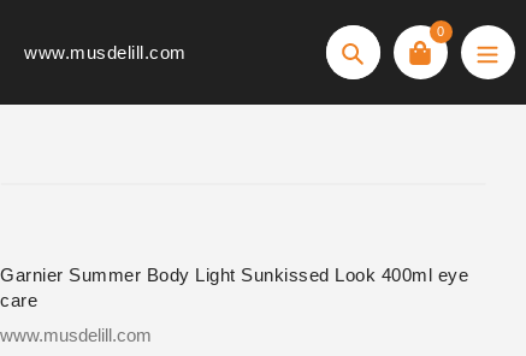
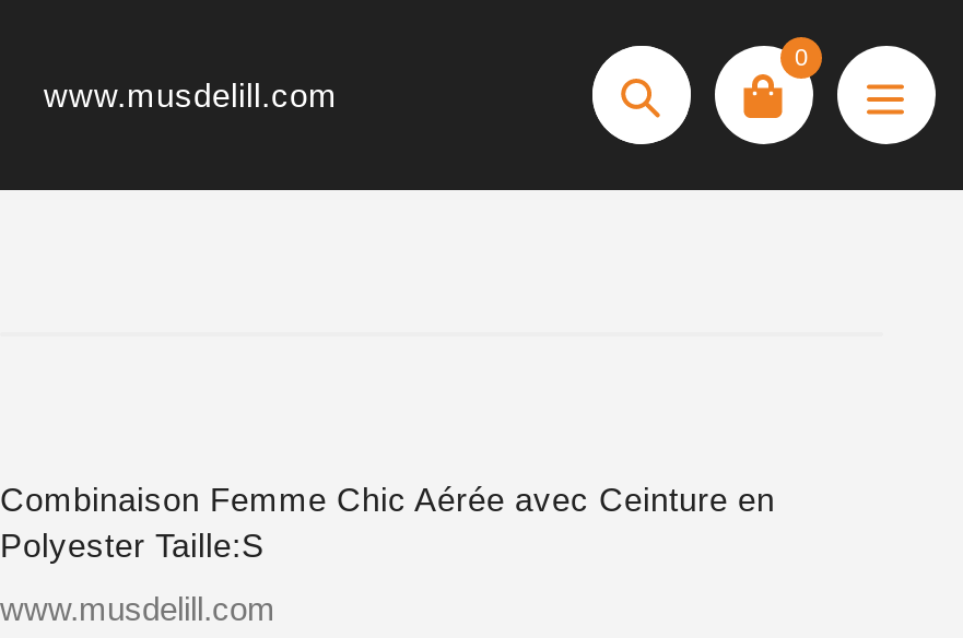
[0,265,468,310] Garnier Summer Body Light Sunkissed Look 400ml eye | care -> [0,481,775,564] Combinaison Femme Chic Aérée avec Ceinture en | Polyester Taille:S

